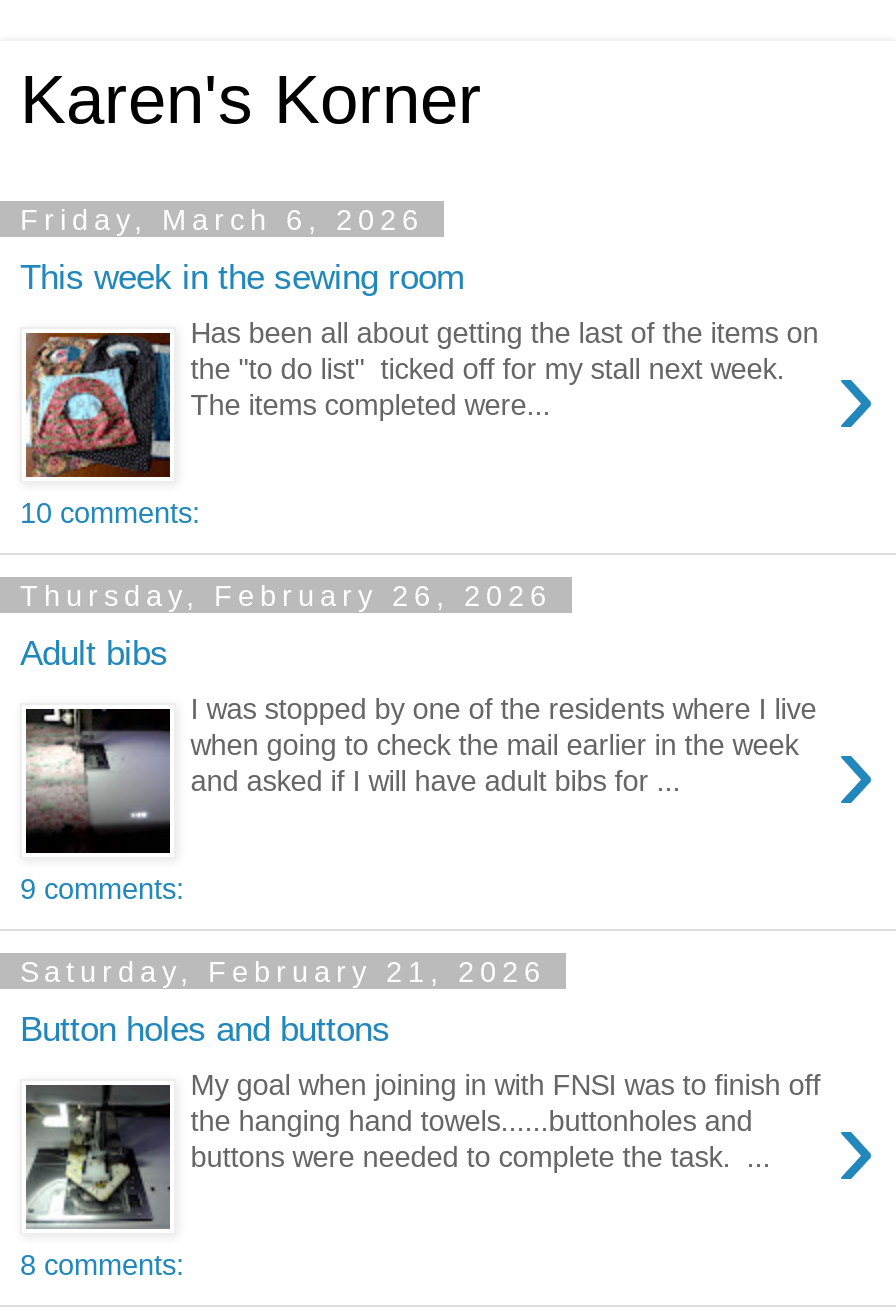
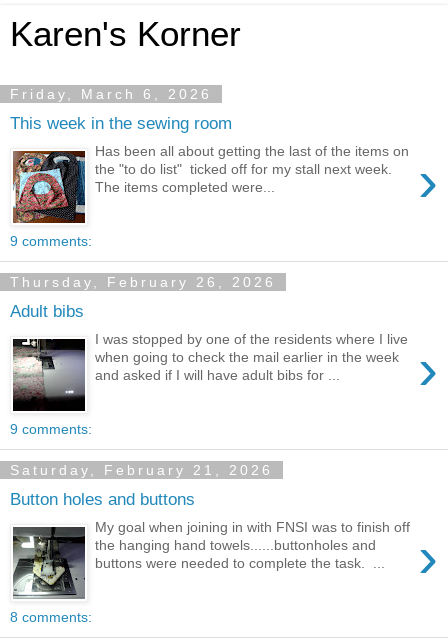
[20,497,200,529] 10 comments: -> [10,233,92,249] 9 comments:

